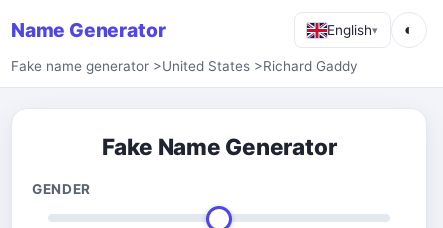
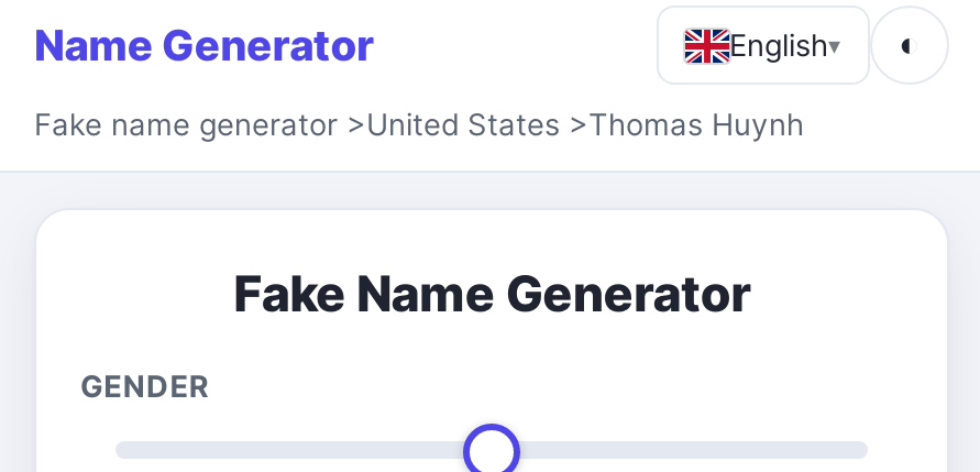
[11,58,358,74] Fake name generator >United States >Richard Gaddy -> [34,107,804,142] Fake name generator >United States >Thomas Huynh

